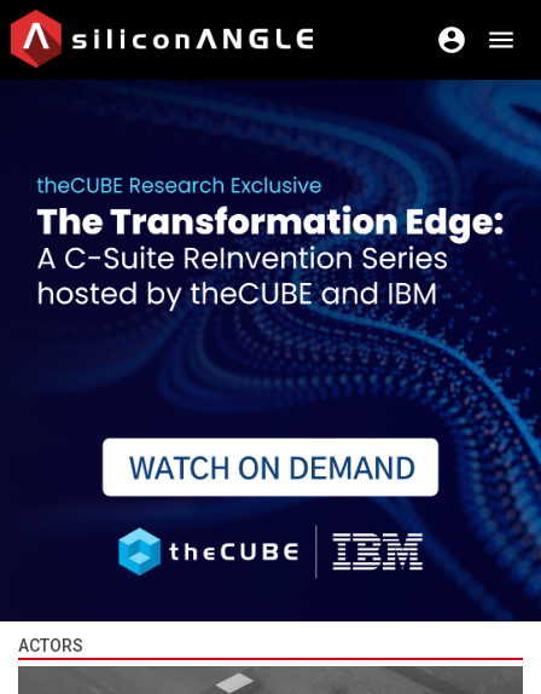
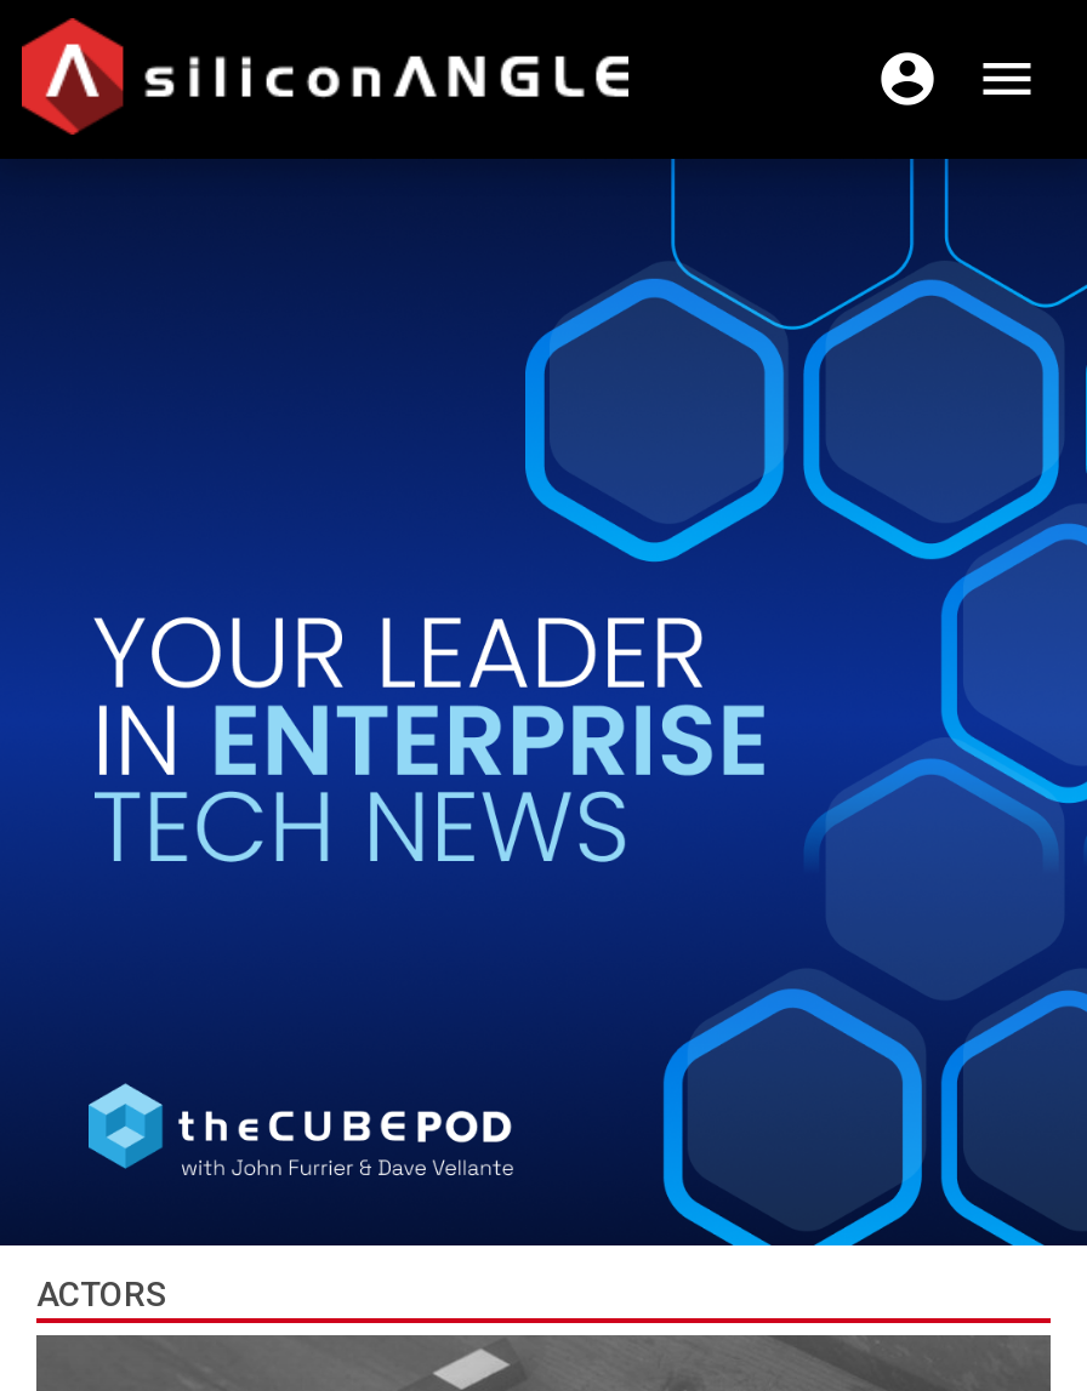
[4,81,537,623] [image] -> [7,159,1080,1248] [image]

